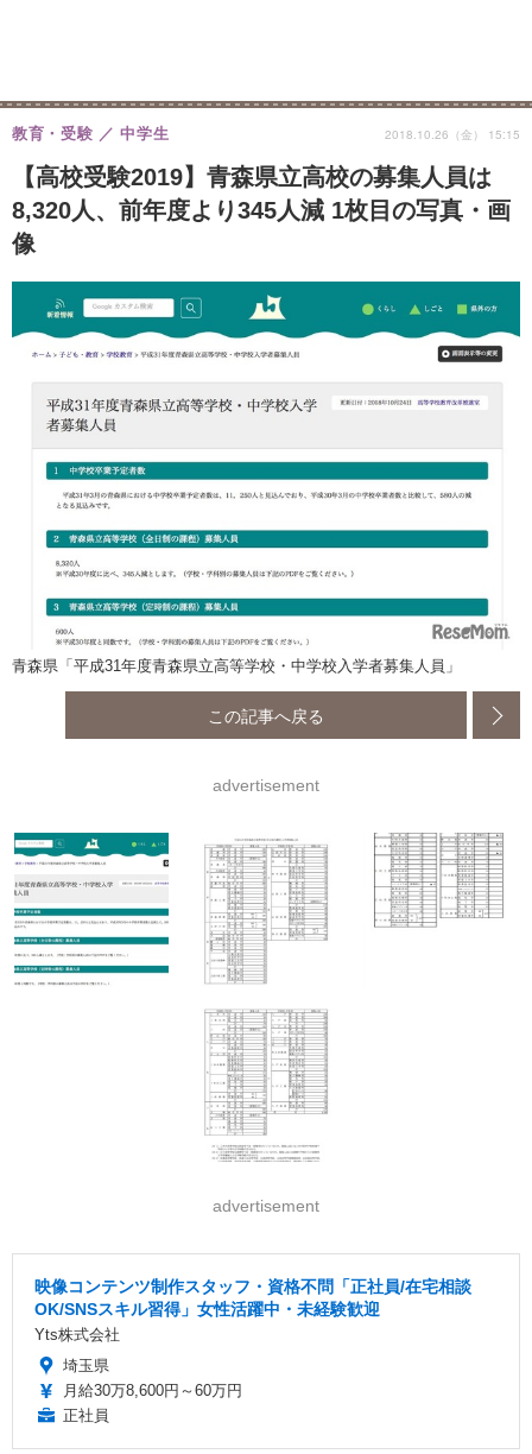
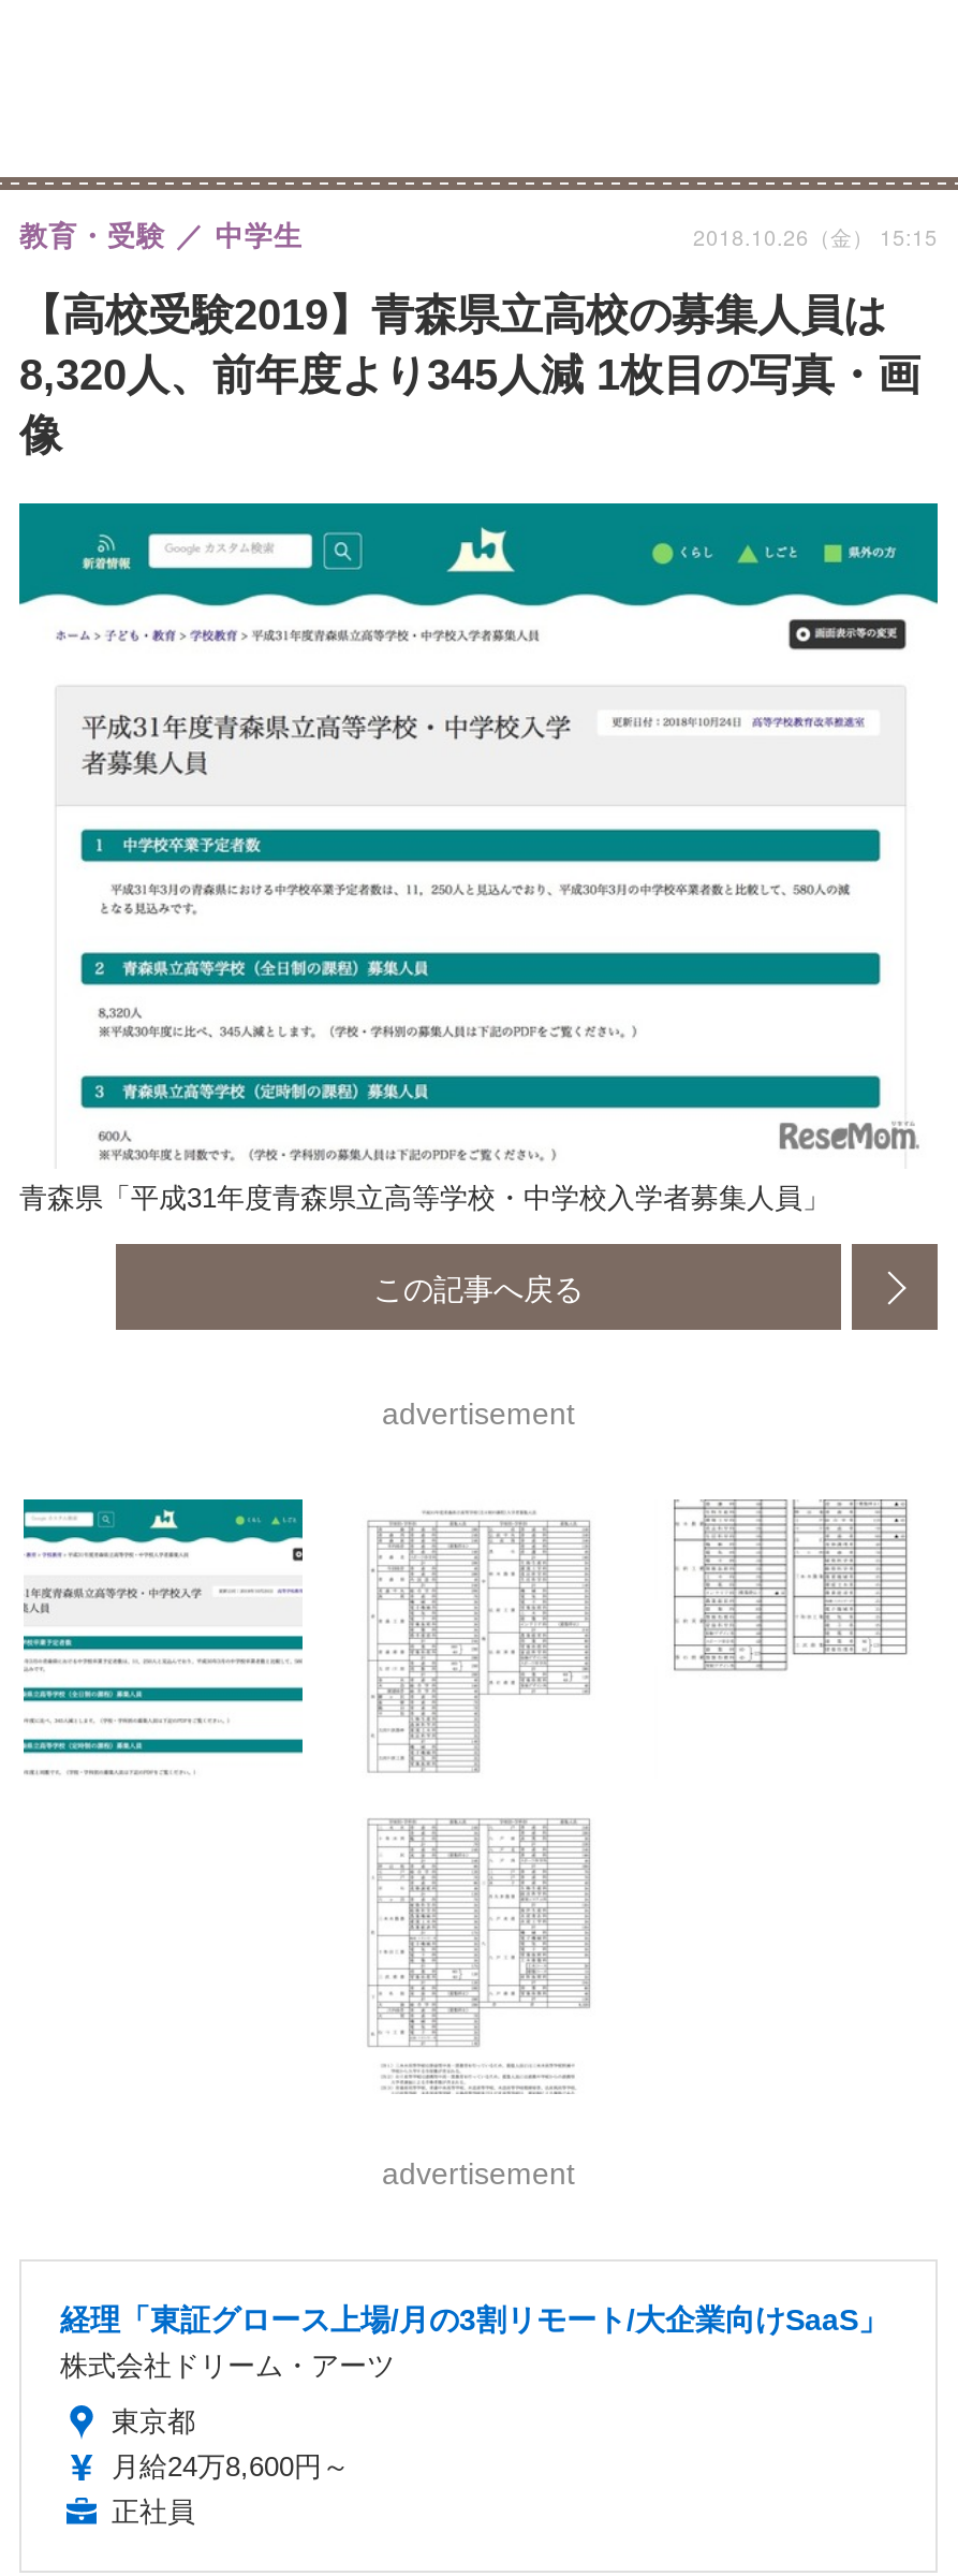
[34,1277,471,1343] 映像コンテンツ制作スタッフ・資格不問「正社員/在宅相談 | OK/SNSスキル習得」女性活躍中・未経験歓迎 | Yts株式会社 -> [60,2302,888,2382] 経理「東証グロース上場/月の3割リモート/大企業向けSaaS」 | 株式会社ドリーム・アーツ
[63,1356,242,1399] 埼玉県 | 月給30万8,600円～60万円 -> [112,2405,350,2482] 東京都 | 月給24万8,600円～

